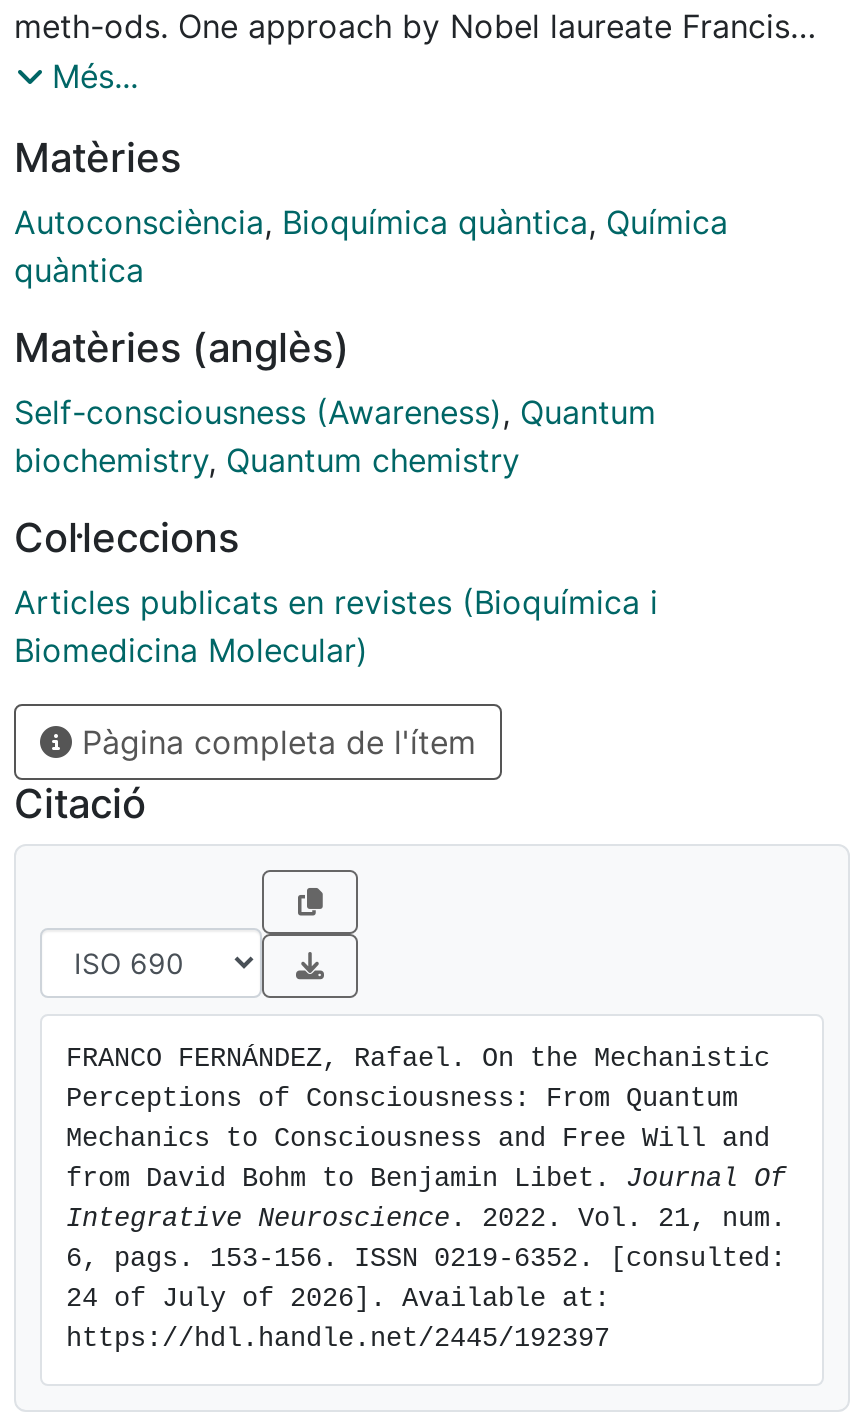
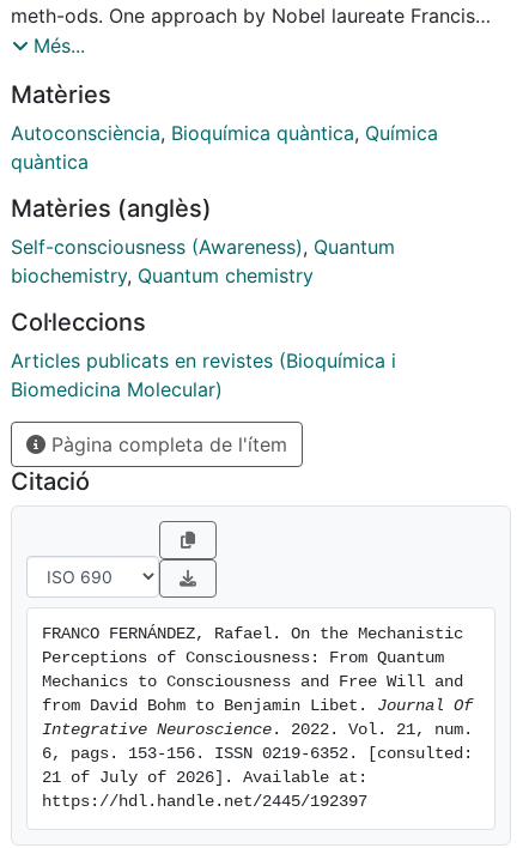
[66,1285,610,1315] 24 of July of 2026]. Available at: -> [42,769,367,787] 21 of July of 2026]. Available at:

